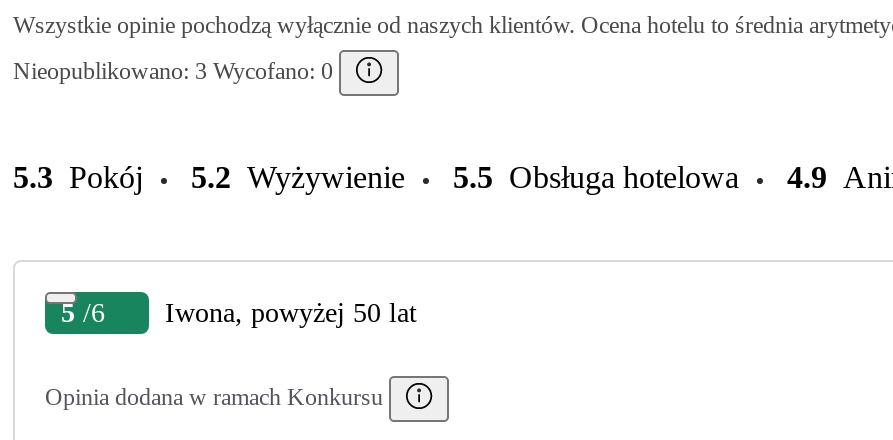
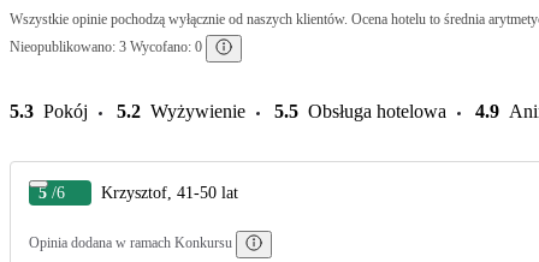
[165,299,417,329] Iwona, powyżej 50 lat -> [101,184,238,203] Krzysztof, 41-50 lat

